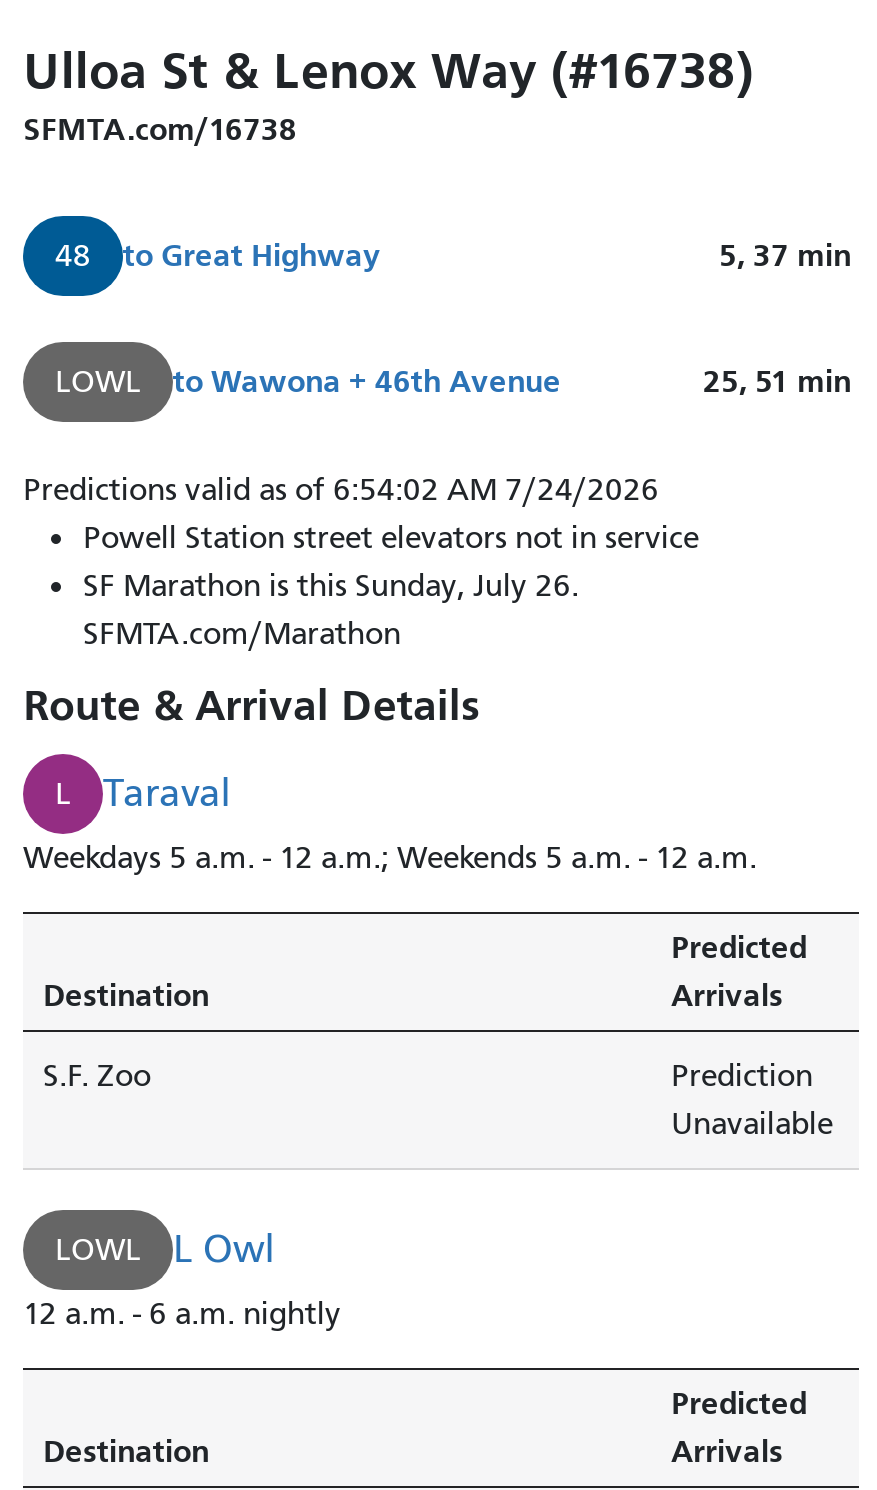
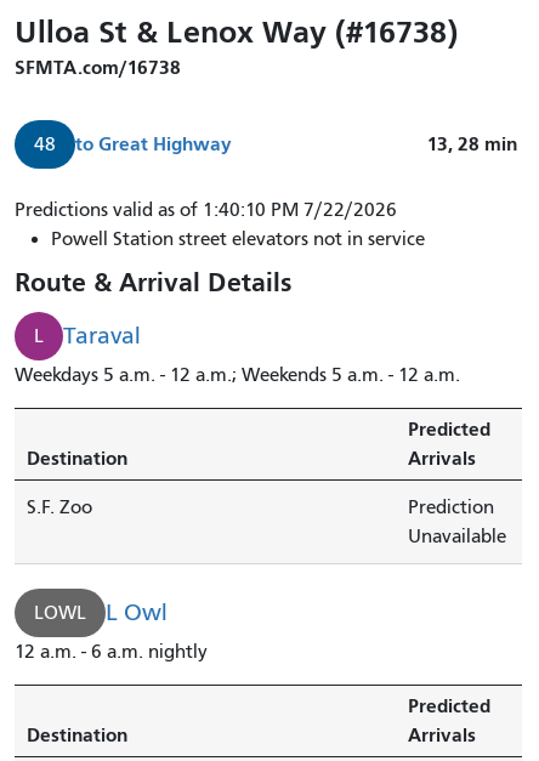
[23,236,859,507] 5, 37 min | LOWL | to Wawona + 46th Avenue | 25, 51 min | Predictions valid as of 6:54:02 AM 7/24/2026 -> [15,132,522,220] 13, 28 min | Predictions valid as of 1:40:10 PM 7/22/2026
[83,567,579,651] SF Marathon is this Sunday, July 26. | SFMTA.com/Marathon -> none

